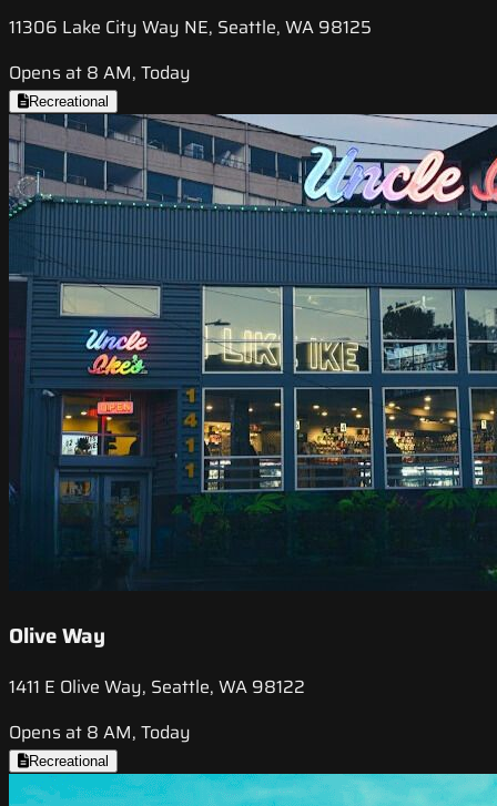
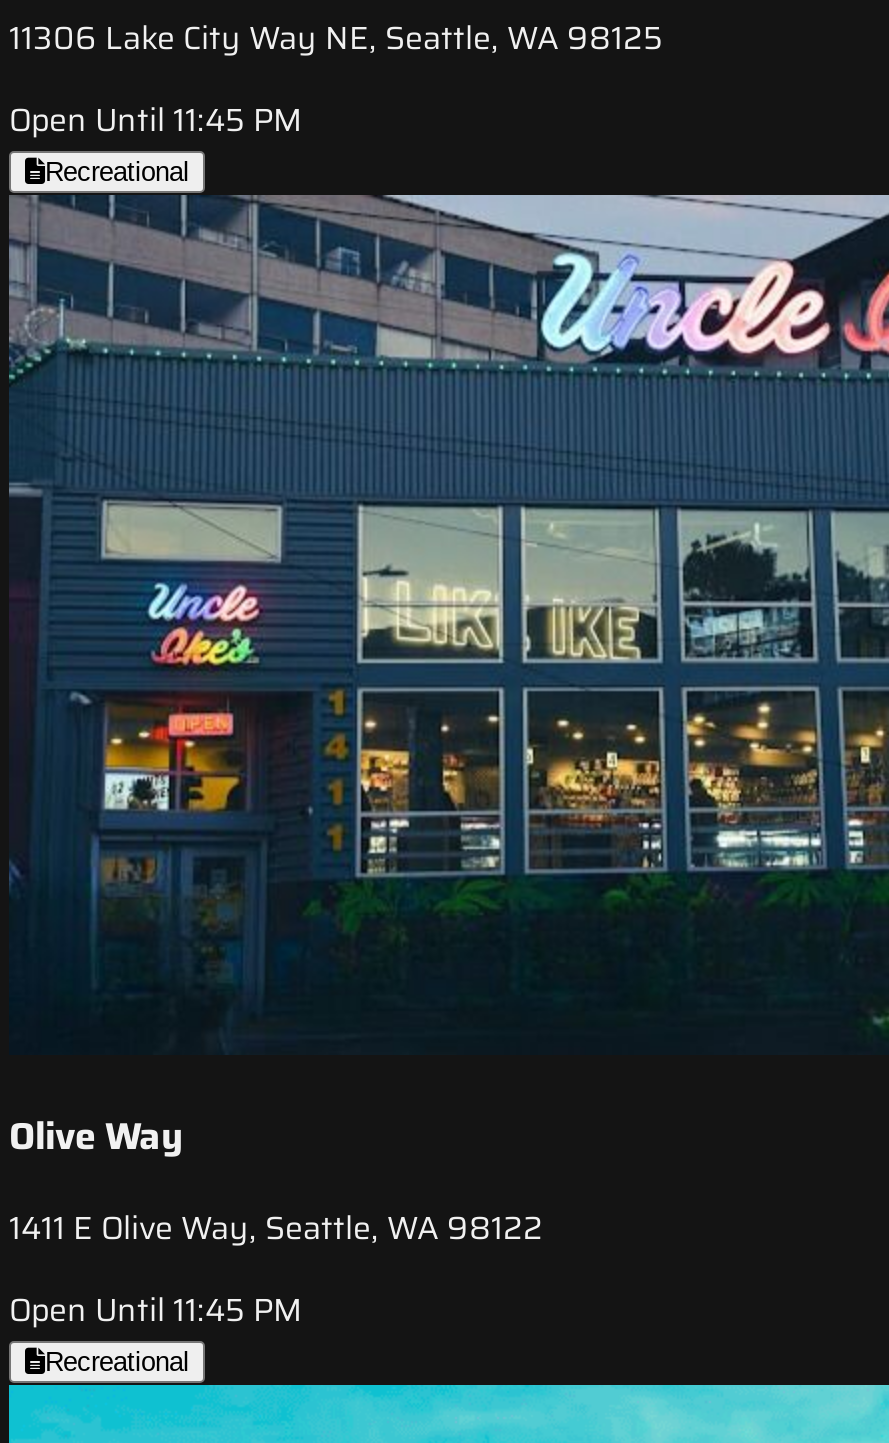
[9,59,191,87] Opens at 8 AM, Today -> [9,96,303,146] Open Until 11:45 PM
[9,718,191,746] Opens at 8 AM, Today -> [9,1285,303,1335] Open Until 11:45 PM

